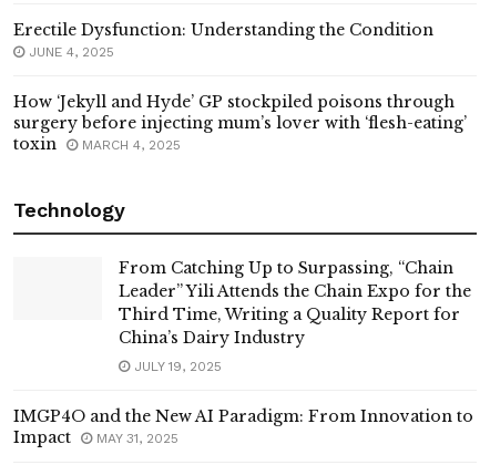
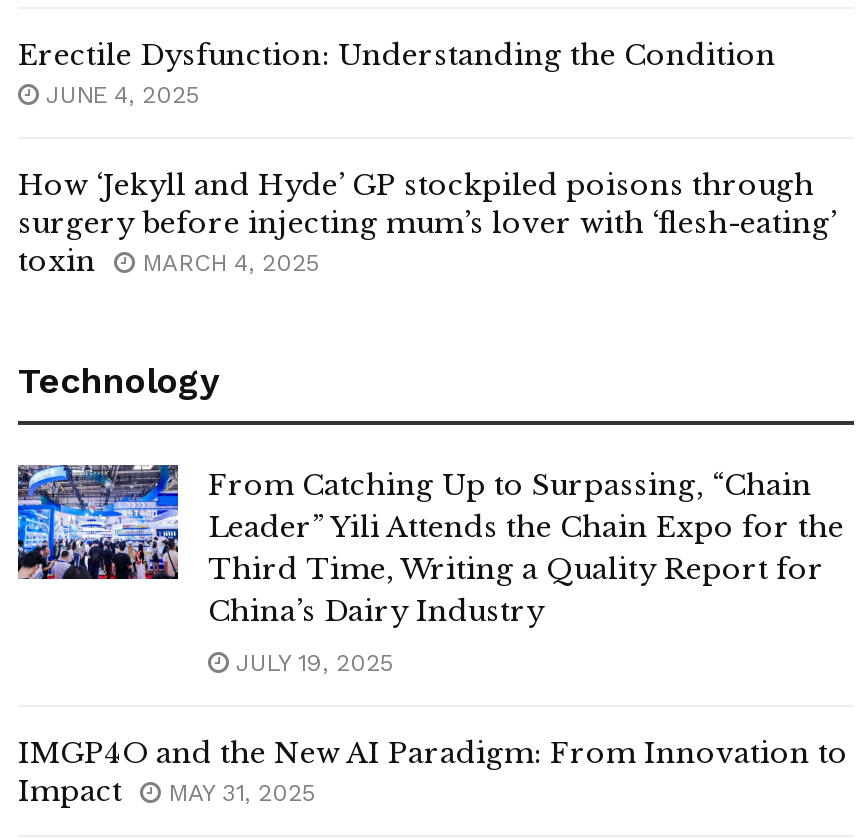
none -> [16,463,180,581] [image]

